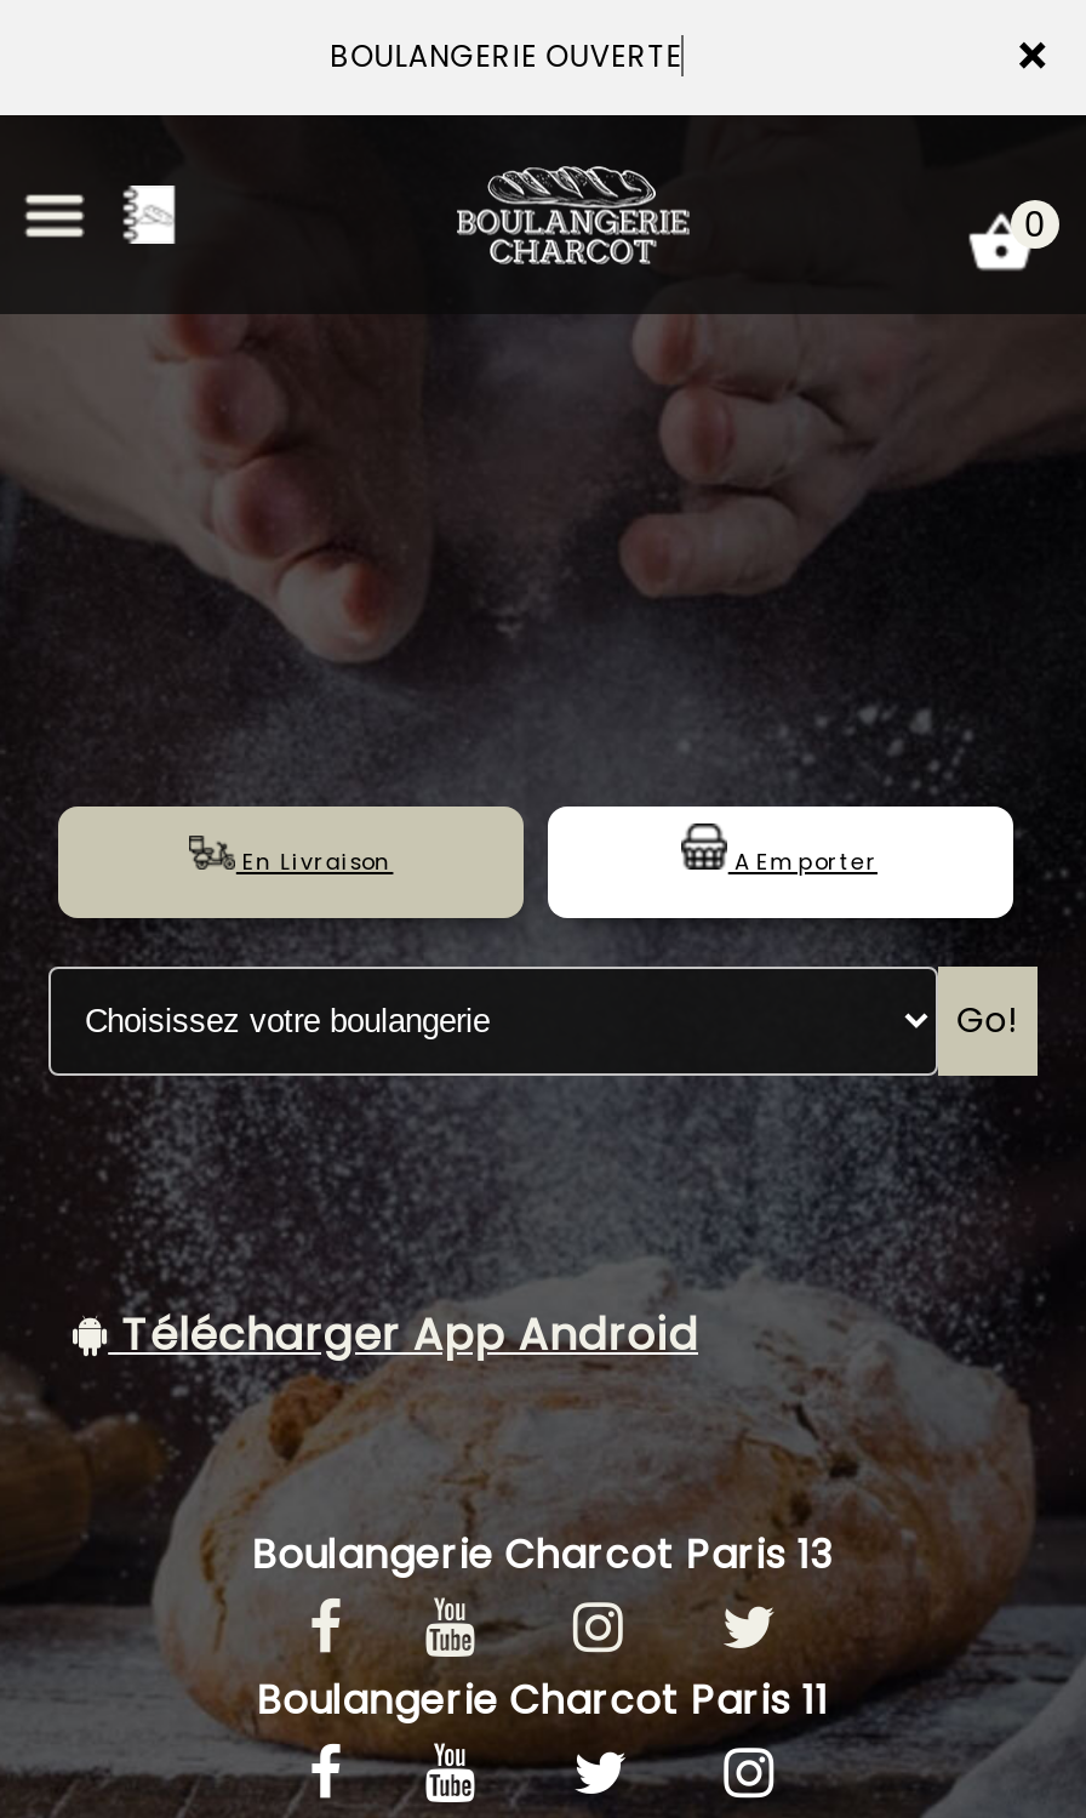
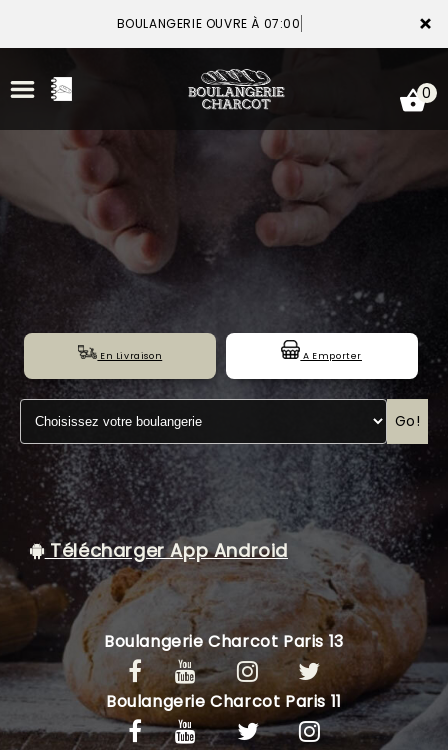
[330,35,682,76] BOULANGERIE OUVERTE -> [117,15,301,32] BOULANGERIE OUVRE À 07:00

